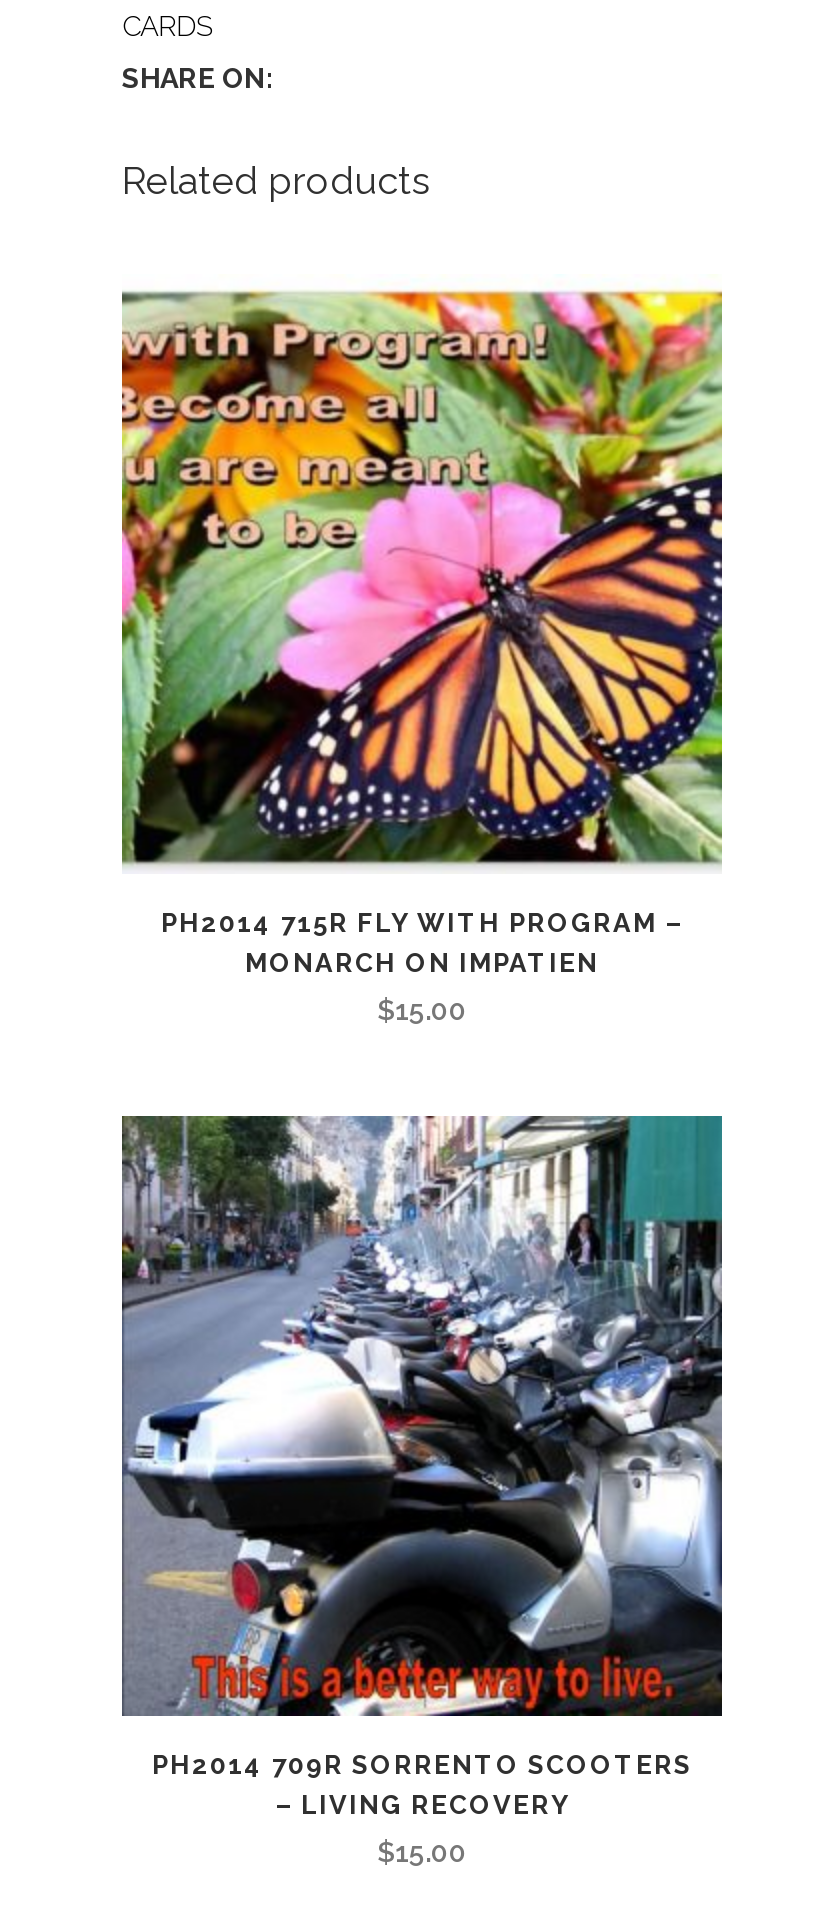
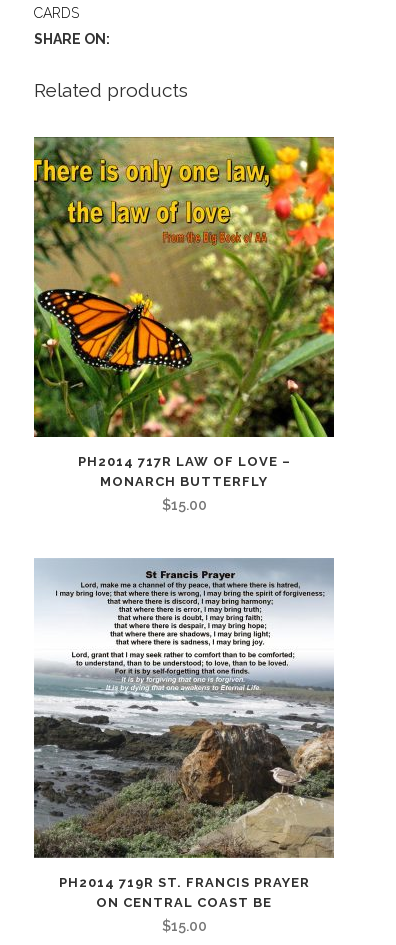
[120,274,724,978] [image] | PH2014 715R FLY WITH PROGRAM – | MONARCH ON IMPATIEN -> [33,136,335,489] [image] | PH2014 717R LAW OF LOVE – | MONARCH BUTTERFLY
[120,1114,724,1820] [image] | PH2014 709R SORRENTO SCOOTERS | – LIVING RECOVERY -> [34,558,335,910] [image] | PH2014 719R ST. FRANCIS PRAYER | ON CENTRAL COAST BE

